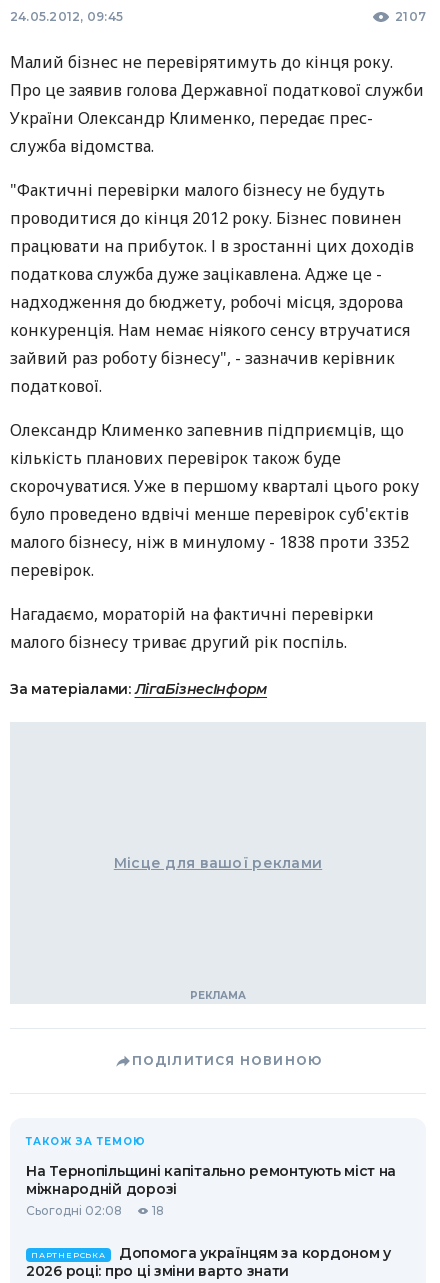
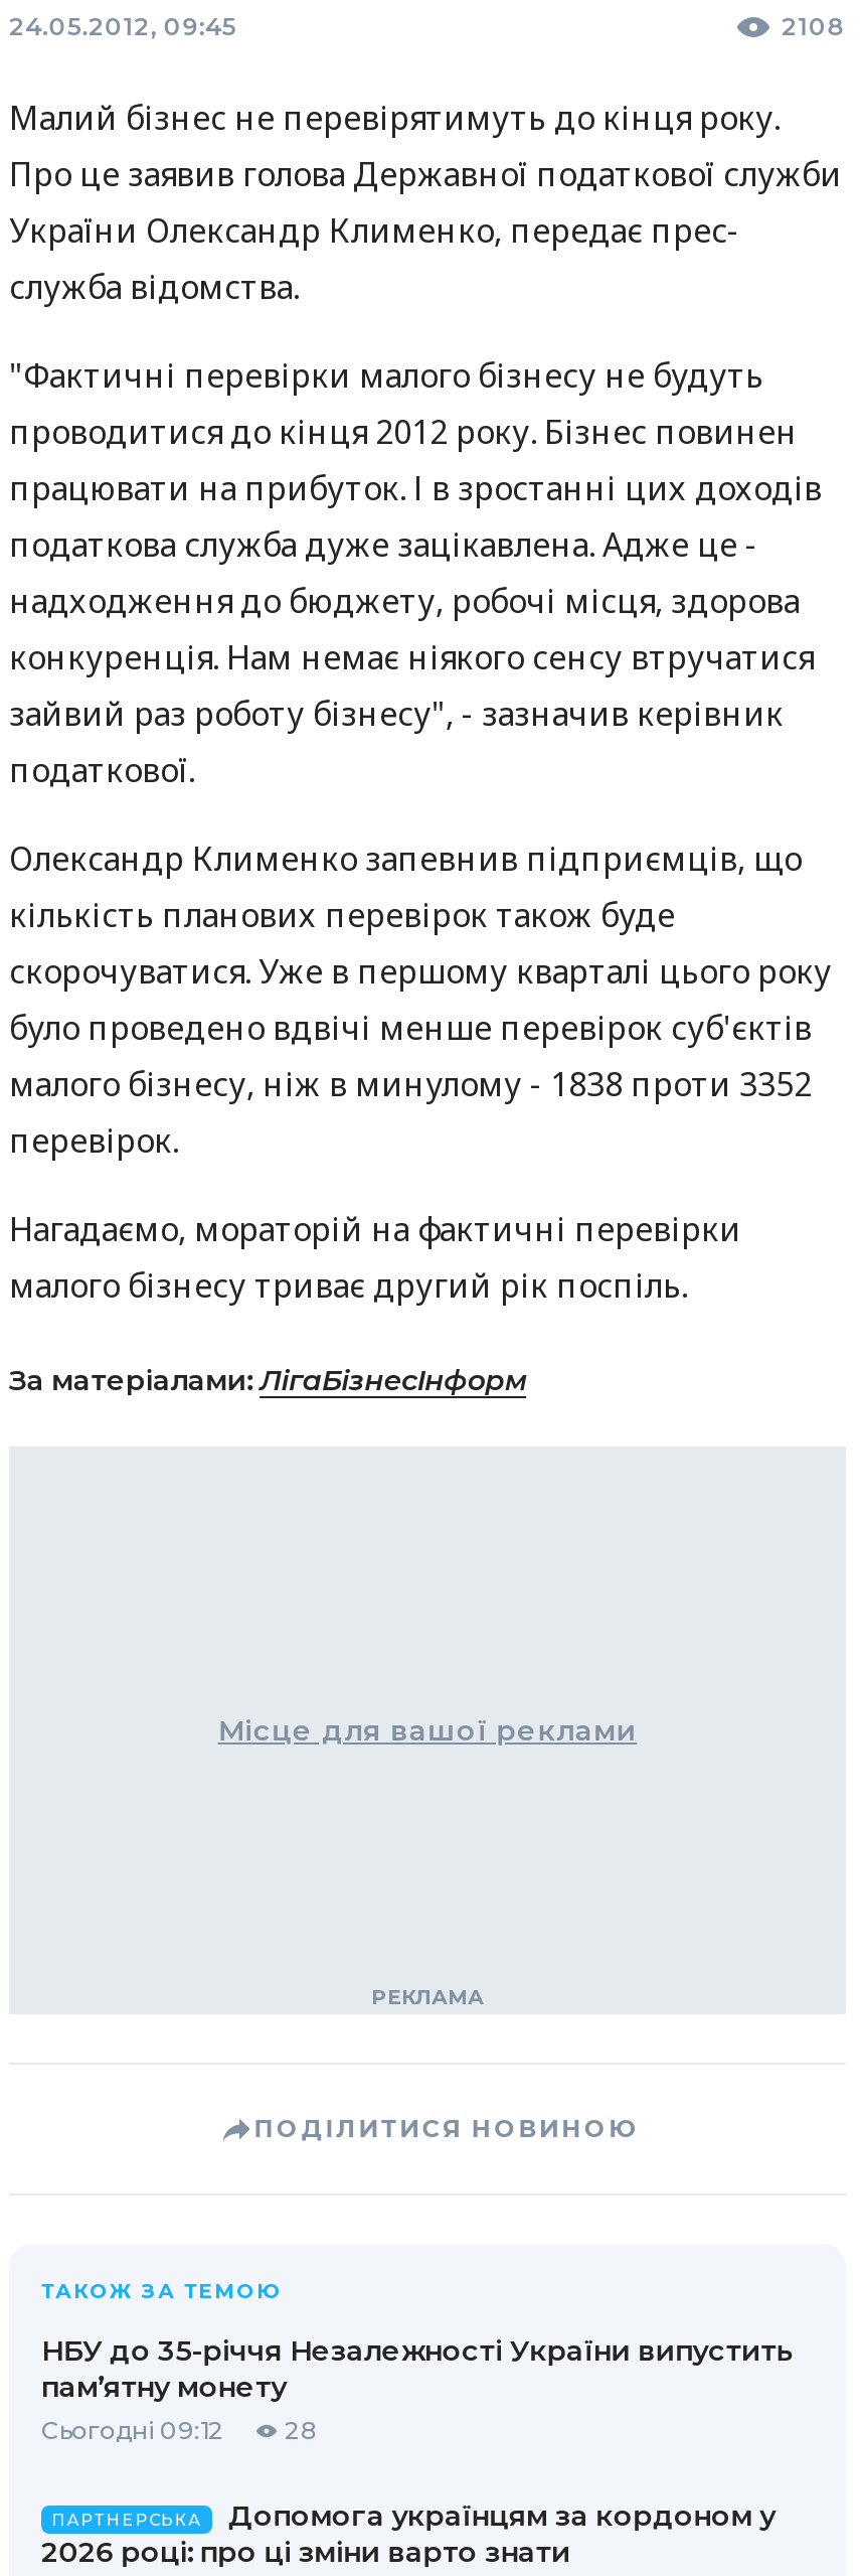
[395,9,426,24] 2107 -> [782,11,846,41] 2108
[26,1162,396,1218] На Тернопільщині капітально ремонтують міст на | міжнародній дорозі | Сьогодні 02:08 | 18 -> [41,2332,792,2445] НБУ до 35-річчя Незалежності України випустить | пам’ятну монету | Сьогодні 09:12 | 28

